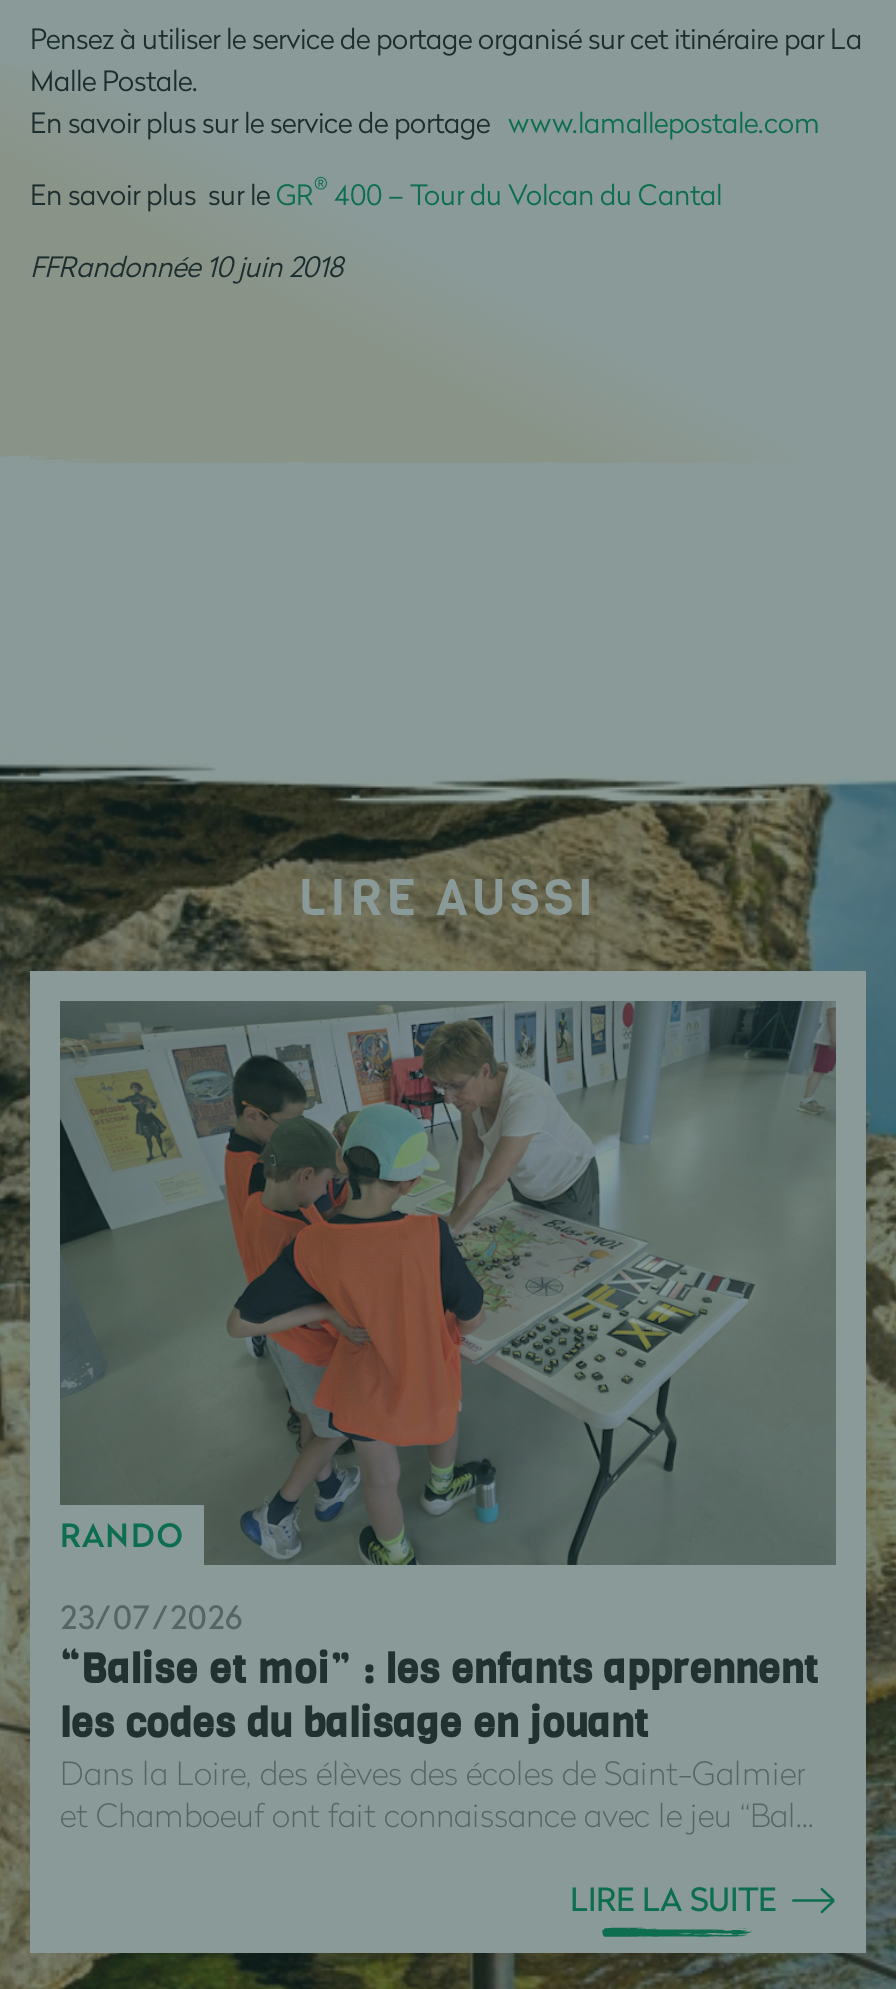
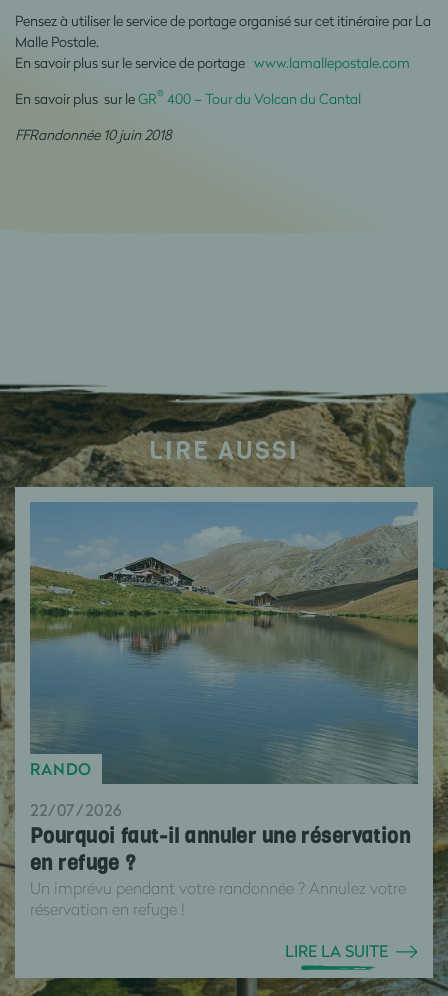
[58,999,838,1836] [image] | 23/07/2026 | “Balise et moi” : les enfants apprennent | les codes du balisage en jouant | Dans la Loire, des élèves des écoles de Saint-Galmier | et Chamboeuf ont fait connaissance avec le jeu “Bal... -> [29,502,418,919] [image] | 22/07/2026 | Pourquoi faut-il annuler une réservation | en refuge ? | Un imprévu pendant votre randonnée ? Annulez votre | réservation en refuge !

